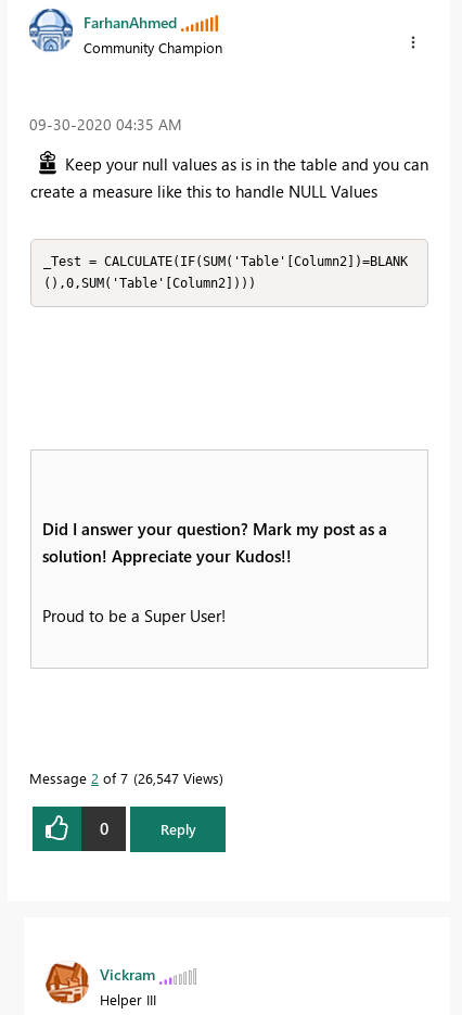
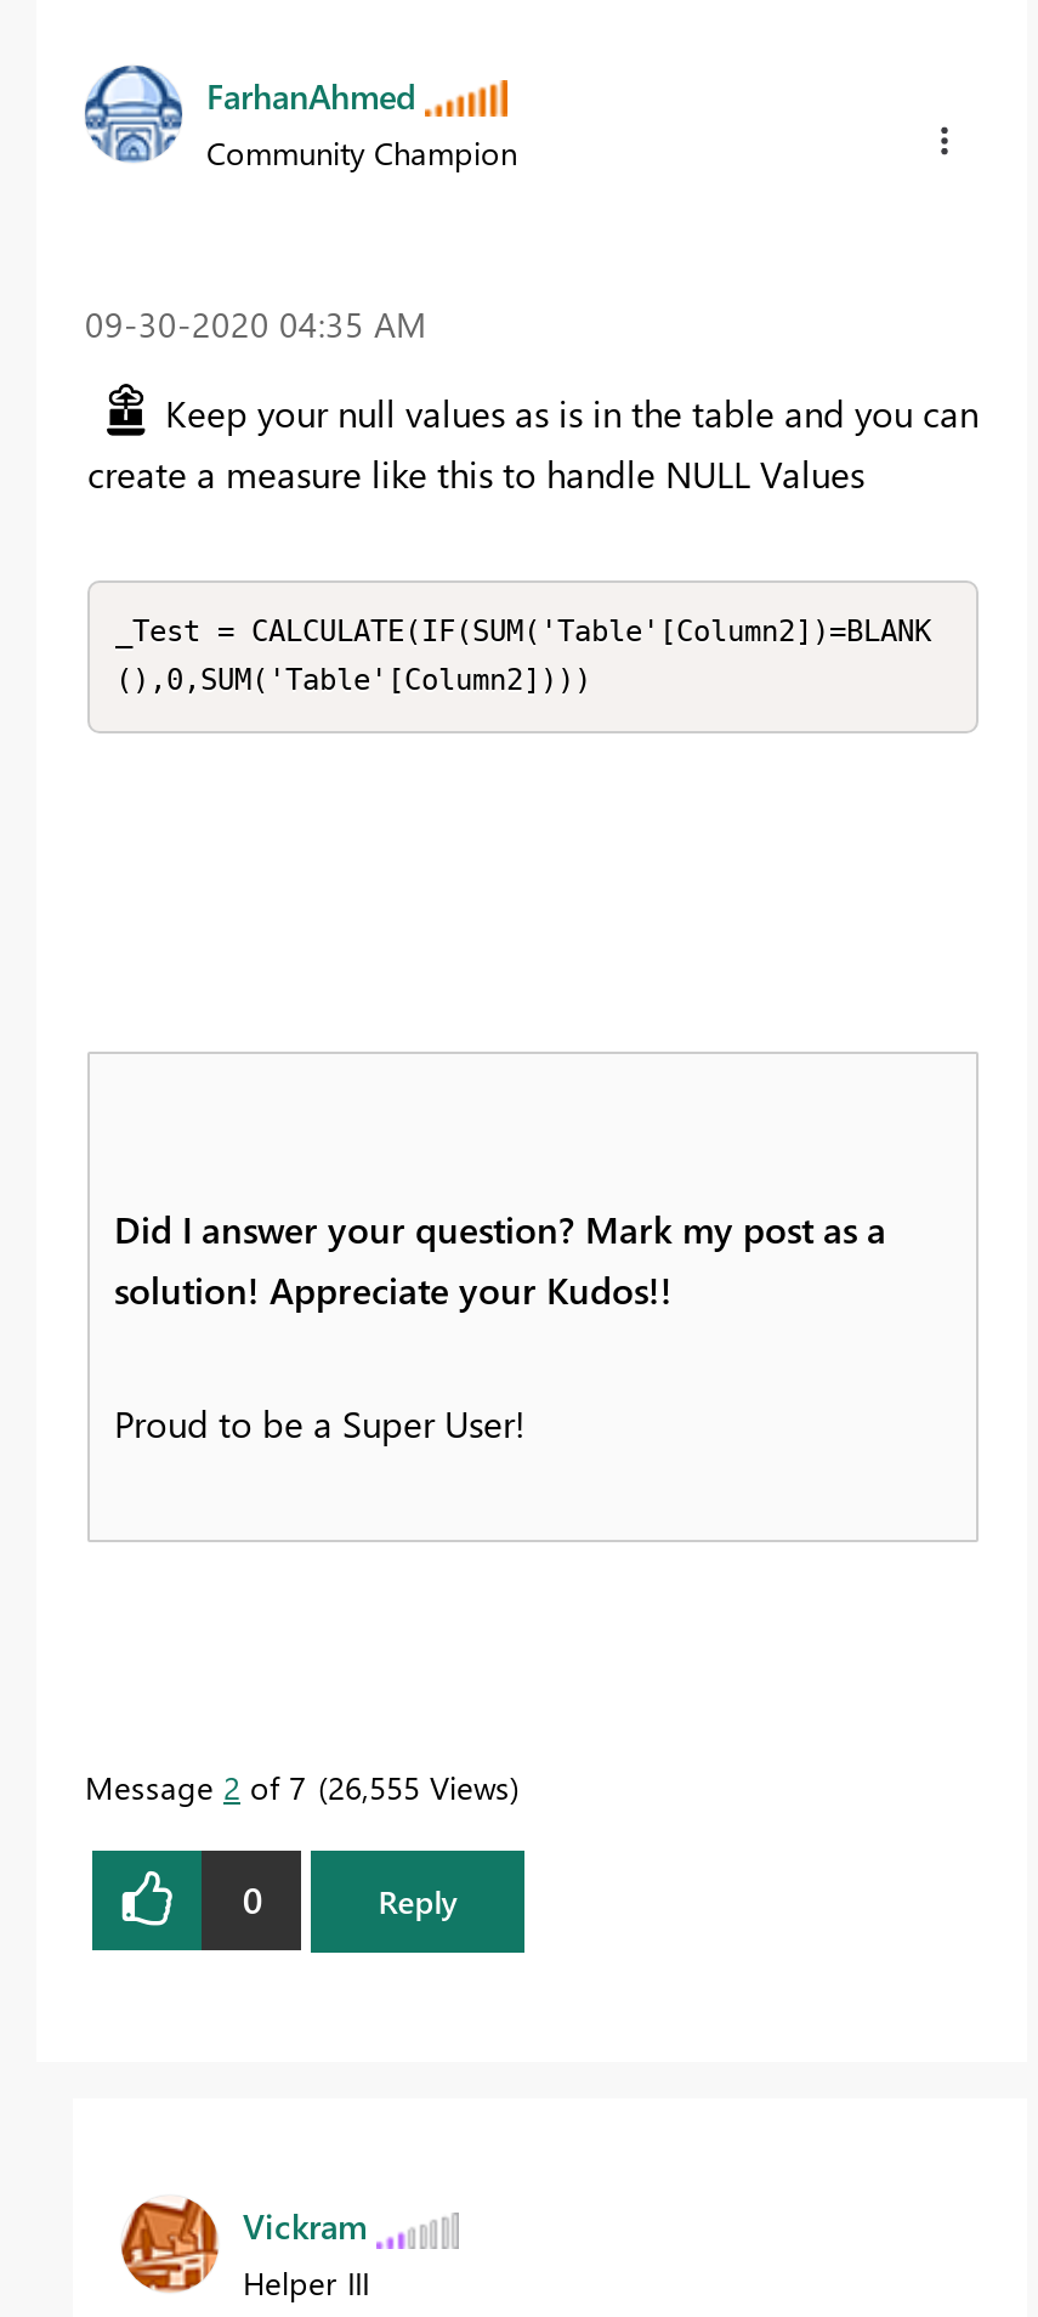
[29,768,219,787] Message 2 of 7 26,547 Views -> [85,1765,510,1806] Message 2 of 7 26,555 Views

